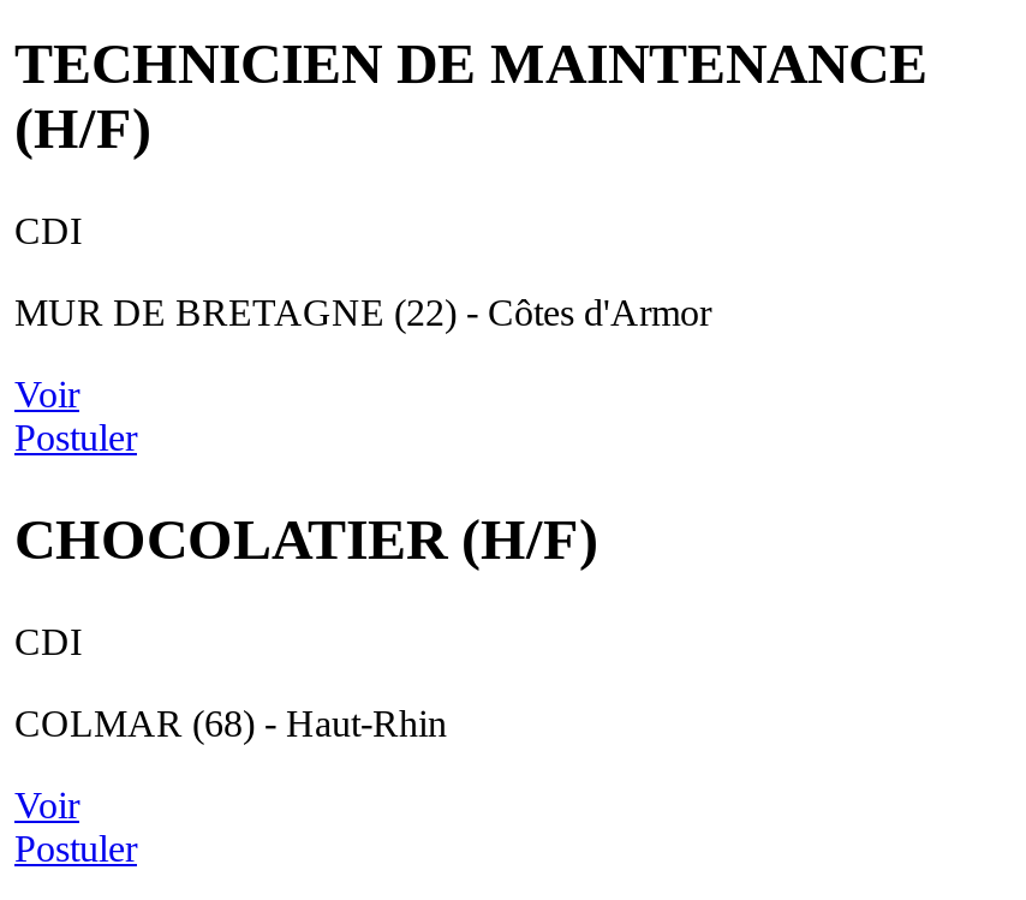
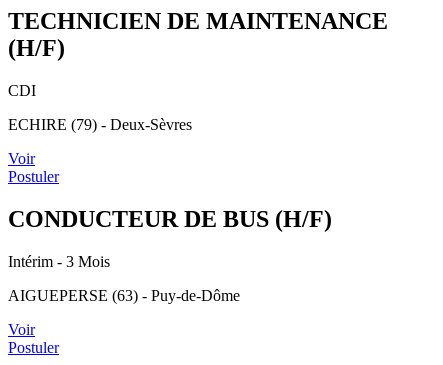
[14,292,711,332] MUR DE BRETAGNE (22) - Côtes d'Armor -> [8,116,192,133] ECHIRE (79) - Deux-Sèvres
[14,508,598,570] CHOCOLATIER (H/F) -> [8,206,332,232] CONDUCTEUR DE BUS (H/F)
[14,620,82,661] CDI -> [8,253,110,270] Intérim - 3 Mois
[14,702,447,743] COLMAR (68) - Haut-Rhin -> [8,287,240,304] AIGUEPERSE (63) - Puy-de-Dôme

